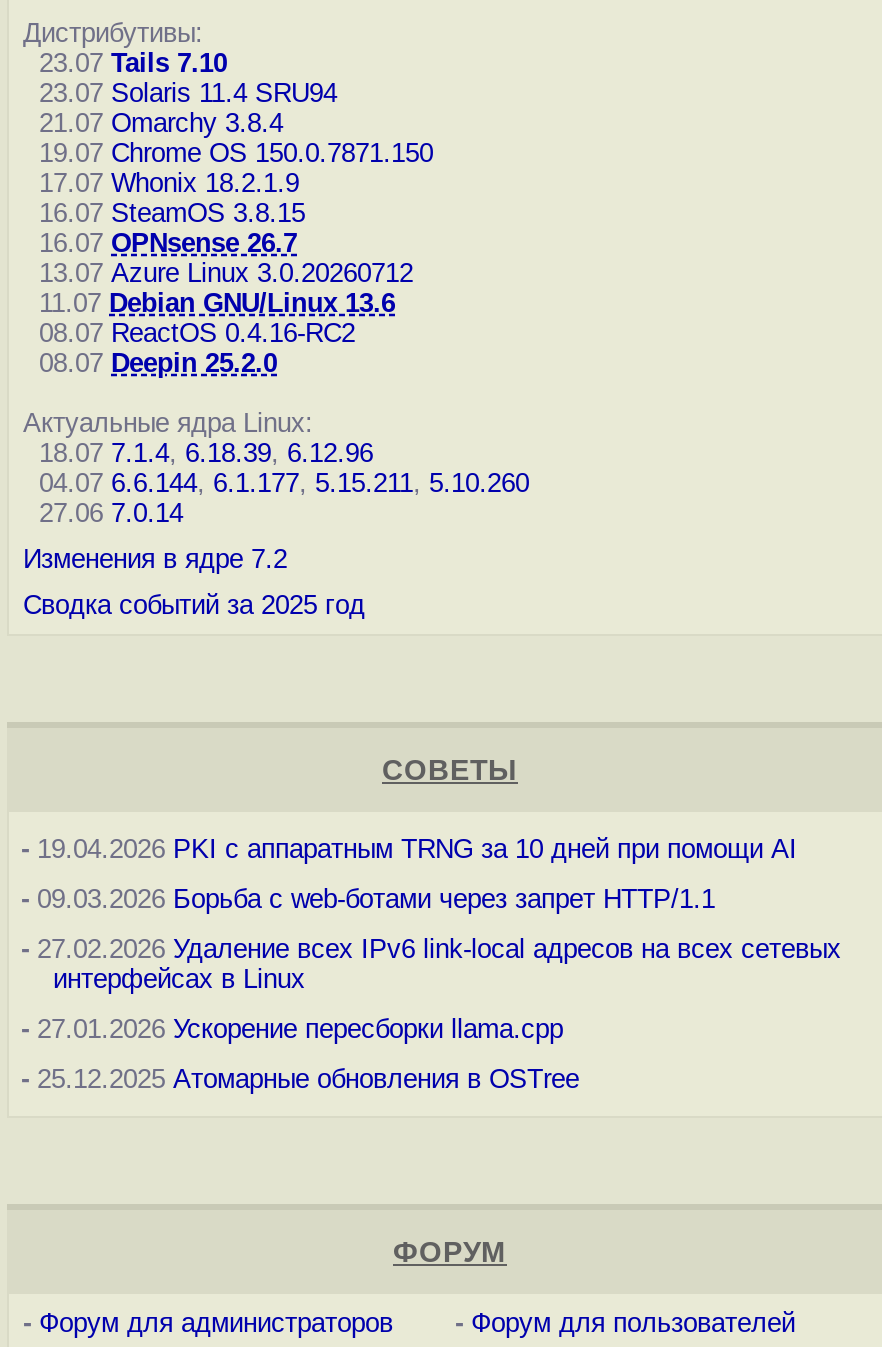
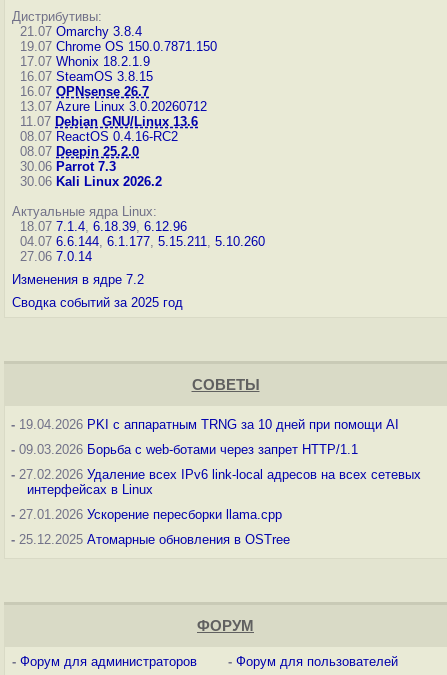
[23,48,337,108] 23.07 Tails 7.10 | 23.07 Solaris 11.4 SRU94 -> none
moved [23,108,433,378] -> [12,24,217,159]: 21.07 Omarchy 3.8.4 | 19.07 Chrome OS 150.0.7871.150 | 17.07 Whonix 18.2.1.9 | ... | 08.07 ReactOS 0.4.16-RC2 | 08.07 Deepin 25.2.0
none -> [12,159,162,189] 30.06 Parrot 7.3 | 30.06 Kali Linux 2026.2

